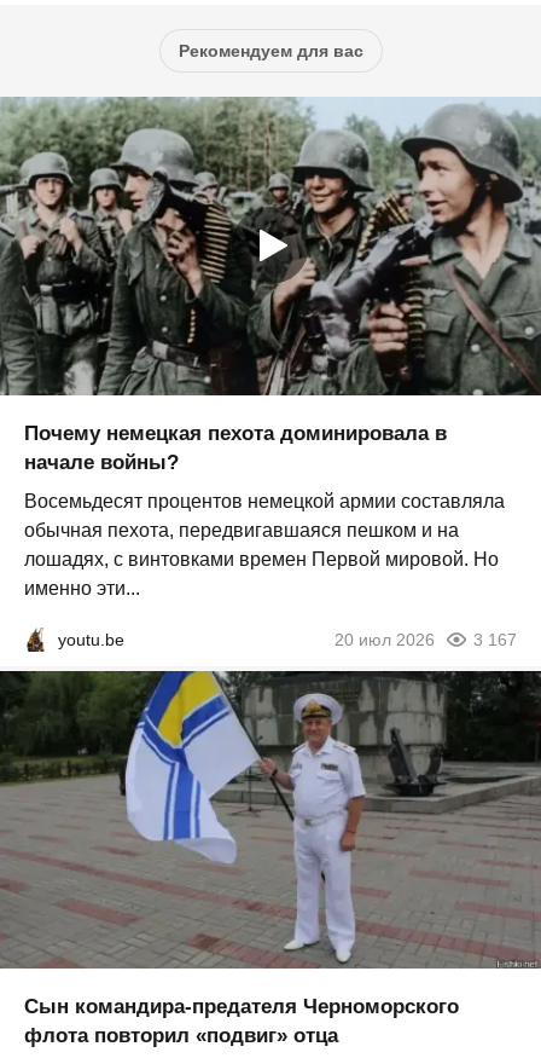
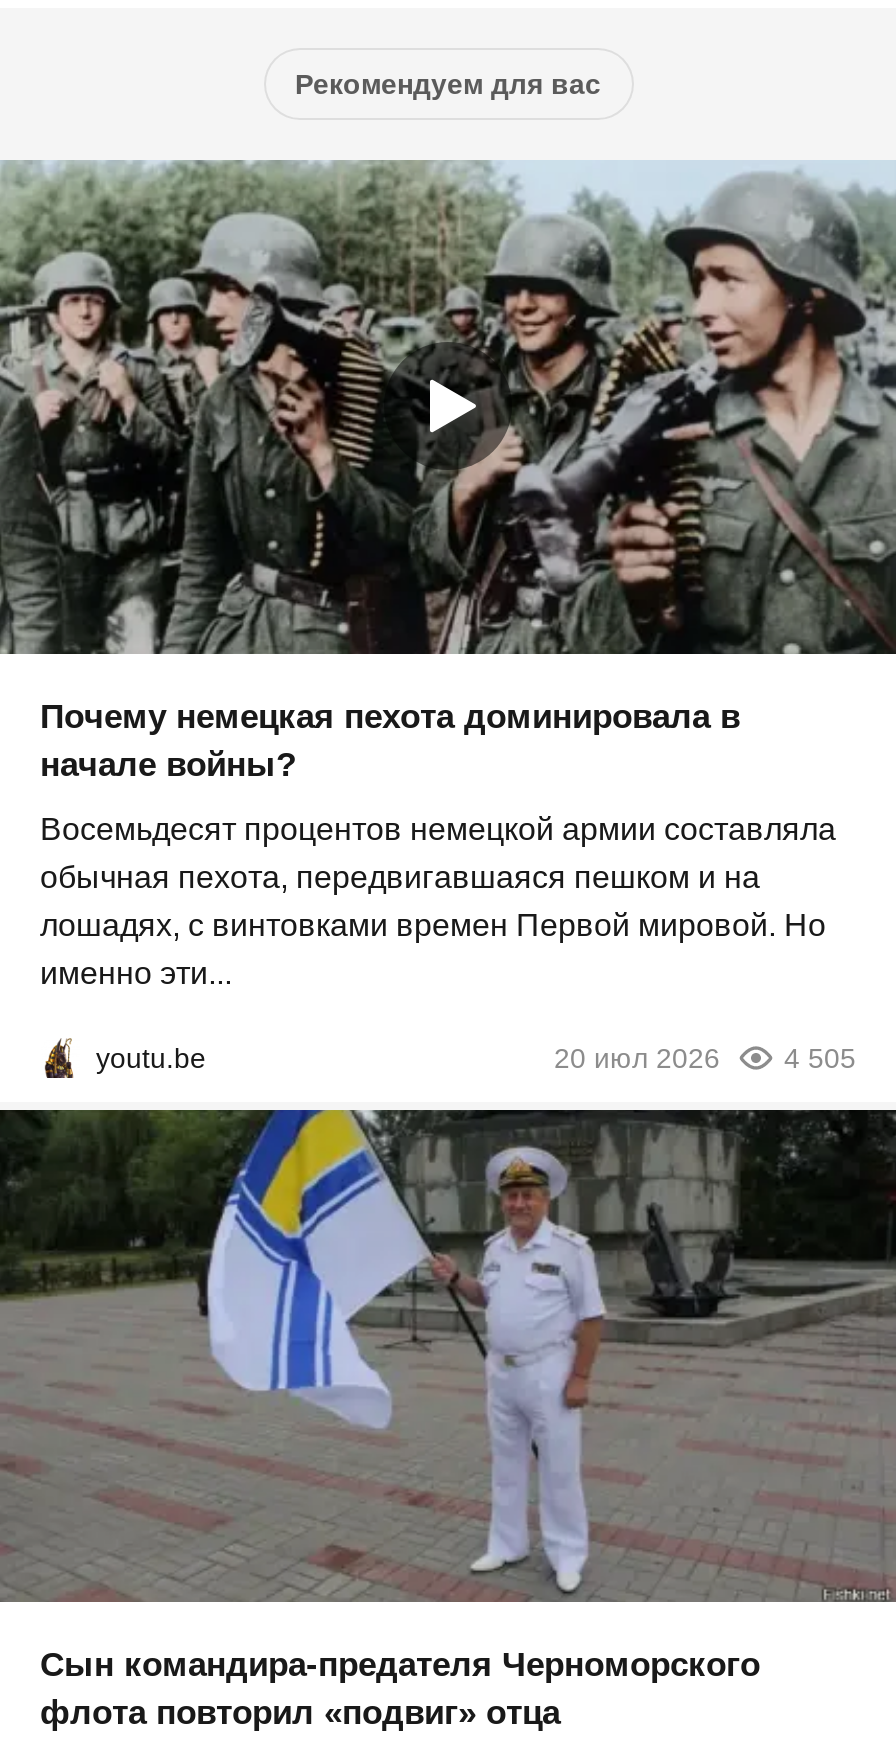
[335,629,517,649] 20 июл 2026 3 167 -> [554,1041,856,1073] 20 июл 2026 4 505

